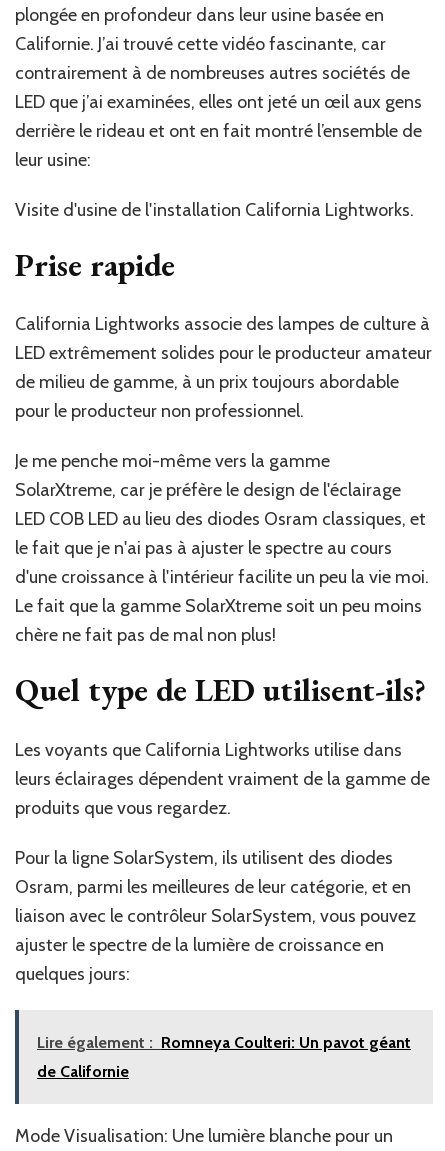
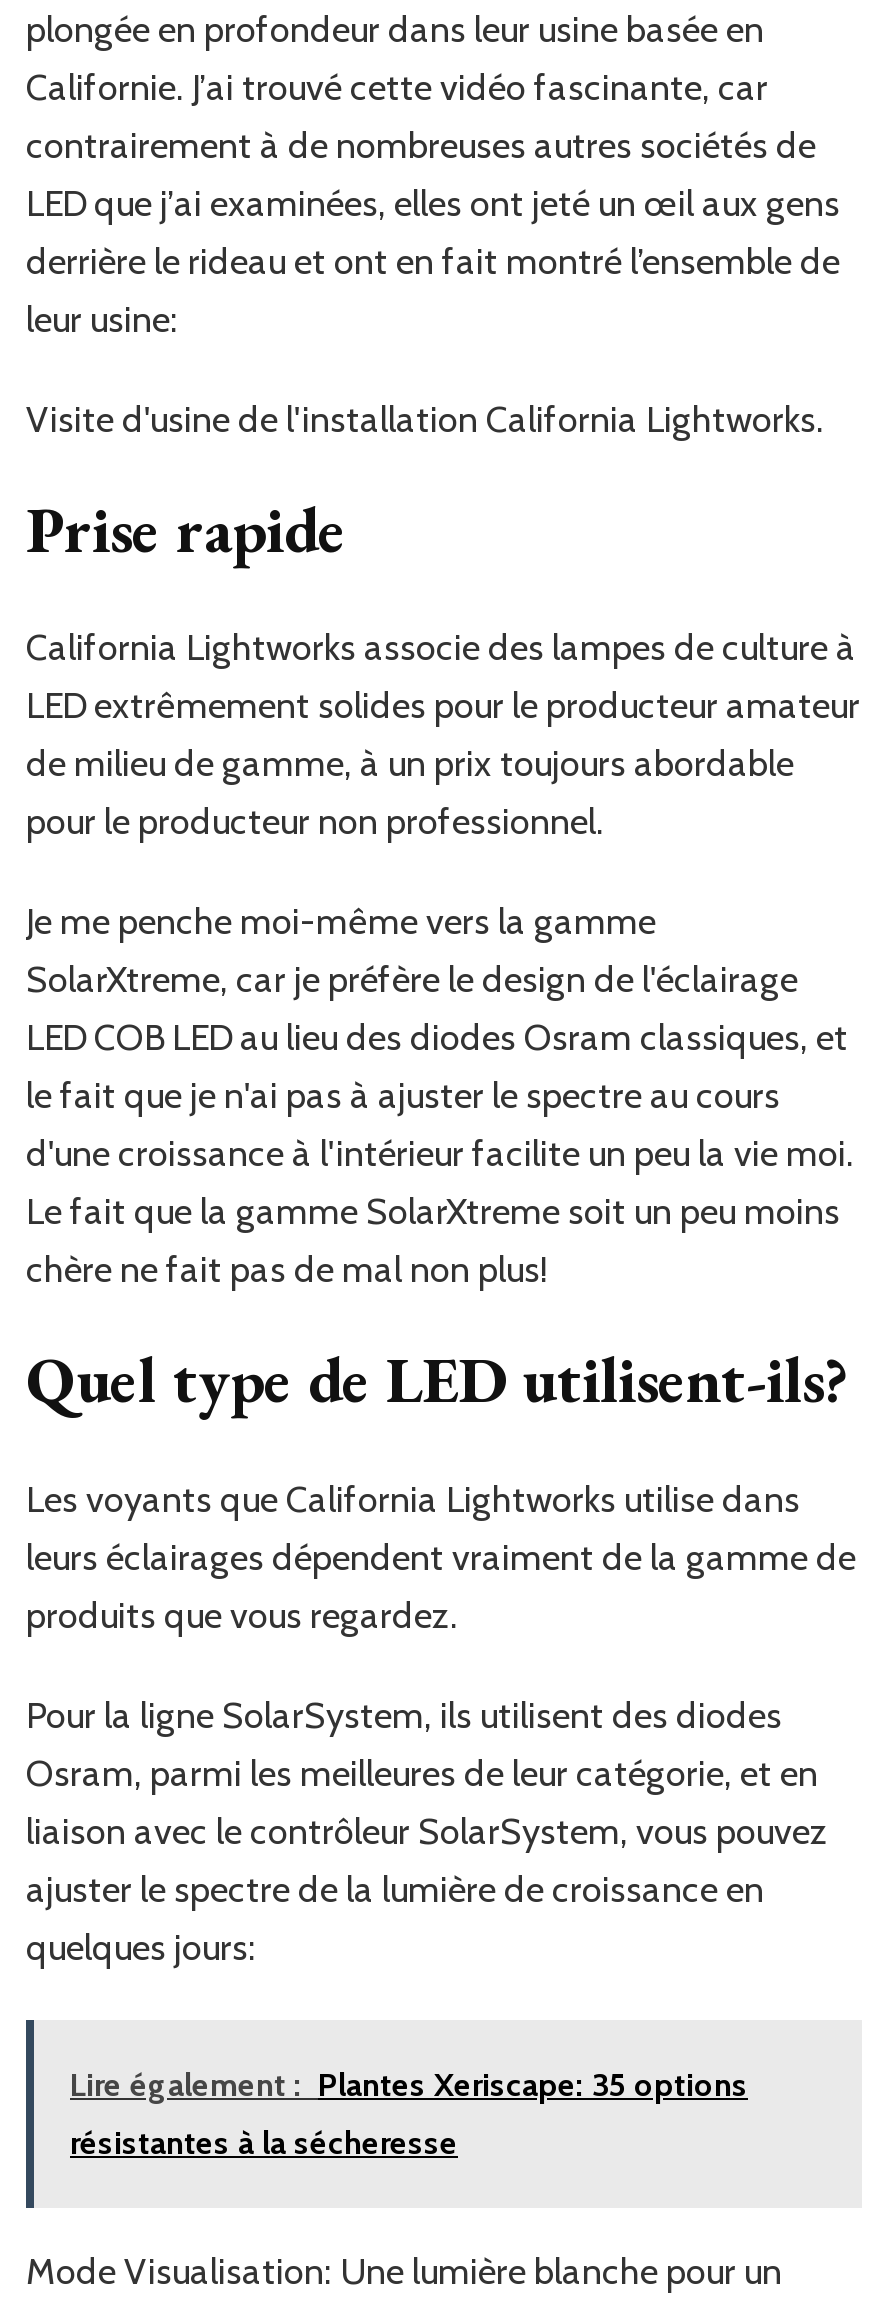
[37,1033,411,1052] Lire également : Romneya Coulteri: Un pavot géant -> [70,2066,748,2104] Lire également : Plantes Xeriscape: 35 options
[37,1062,129,1081] de Californie -> [70,2124,458,2162] résistantes à la sécheresse

